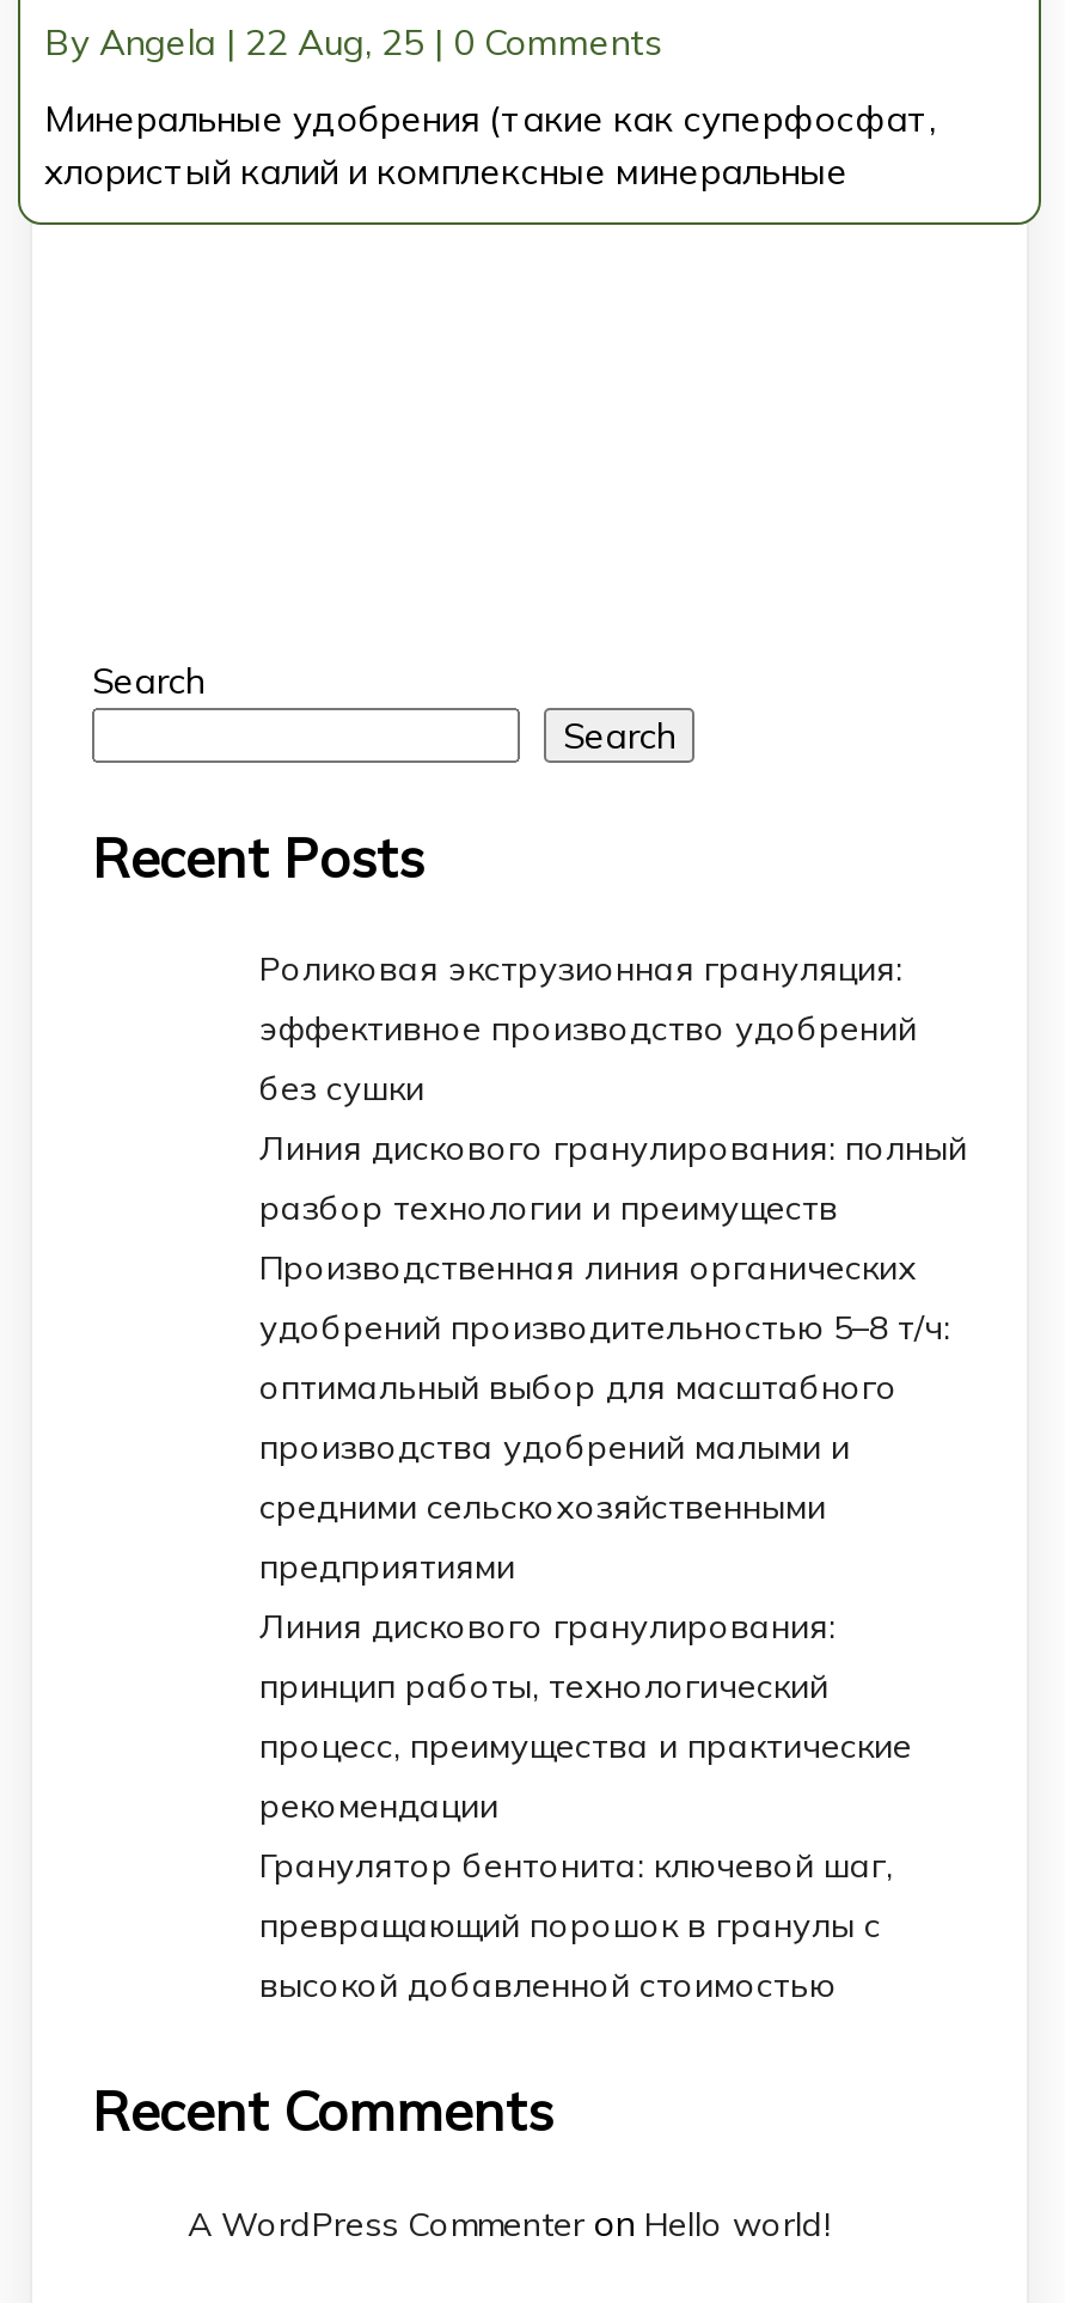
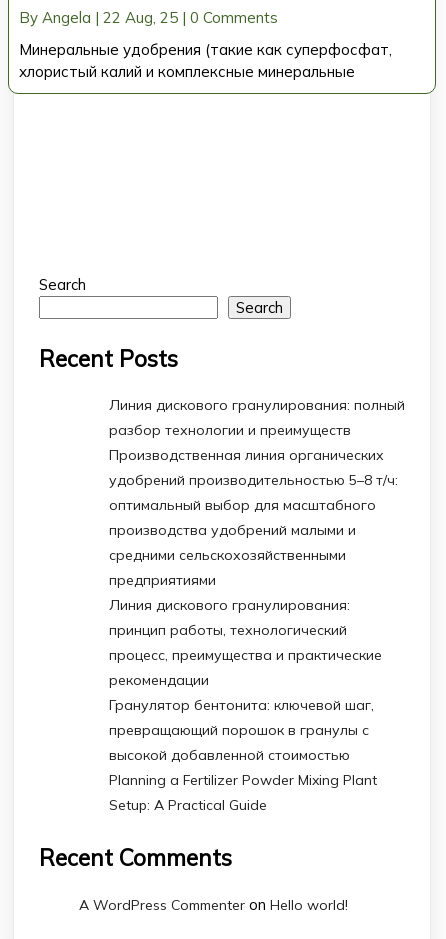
[259,948,917,1111] Роликовая экструзионная грануляция: | эффективное производство удобрений | без сушки -> none
moved [259,1127,967,2007] -> [109,396,405,764]: Линия дискового гранулирования: полный | разбор технологии и преимуществ | Производственная линия органических | ... | превращающий порошок в гранулы с | высокой добавленной стоимостью
none -> [109,771,377,814] Planning a Fertilizer Powder Mixing Plant | Setup: A Practical Guide

